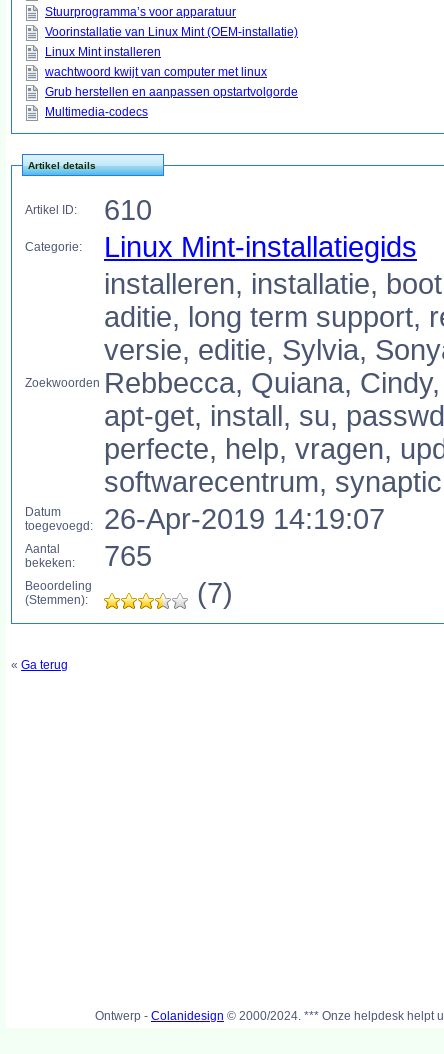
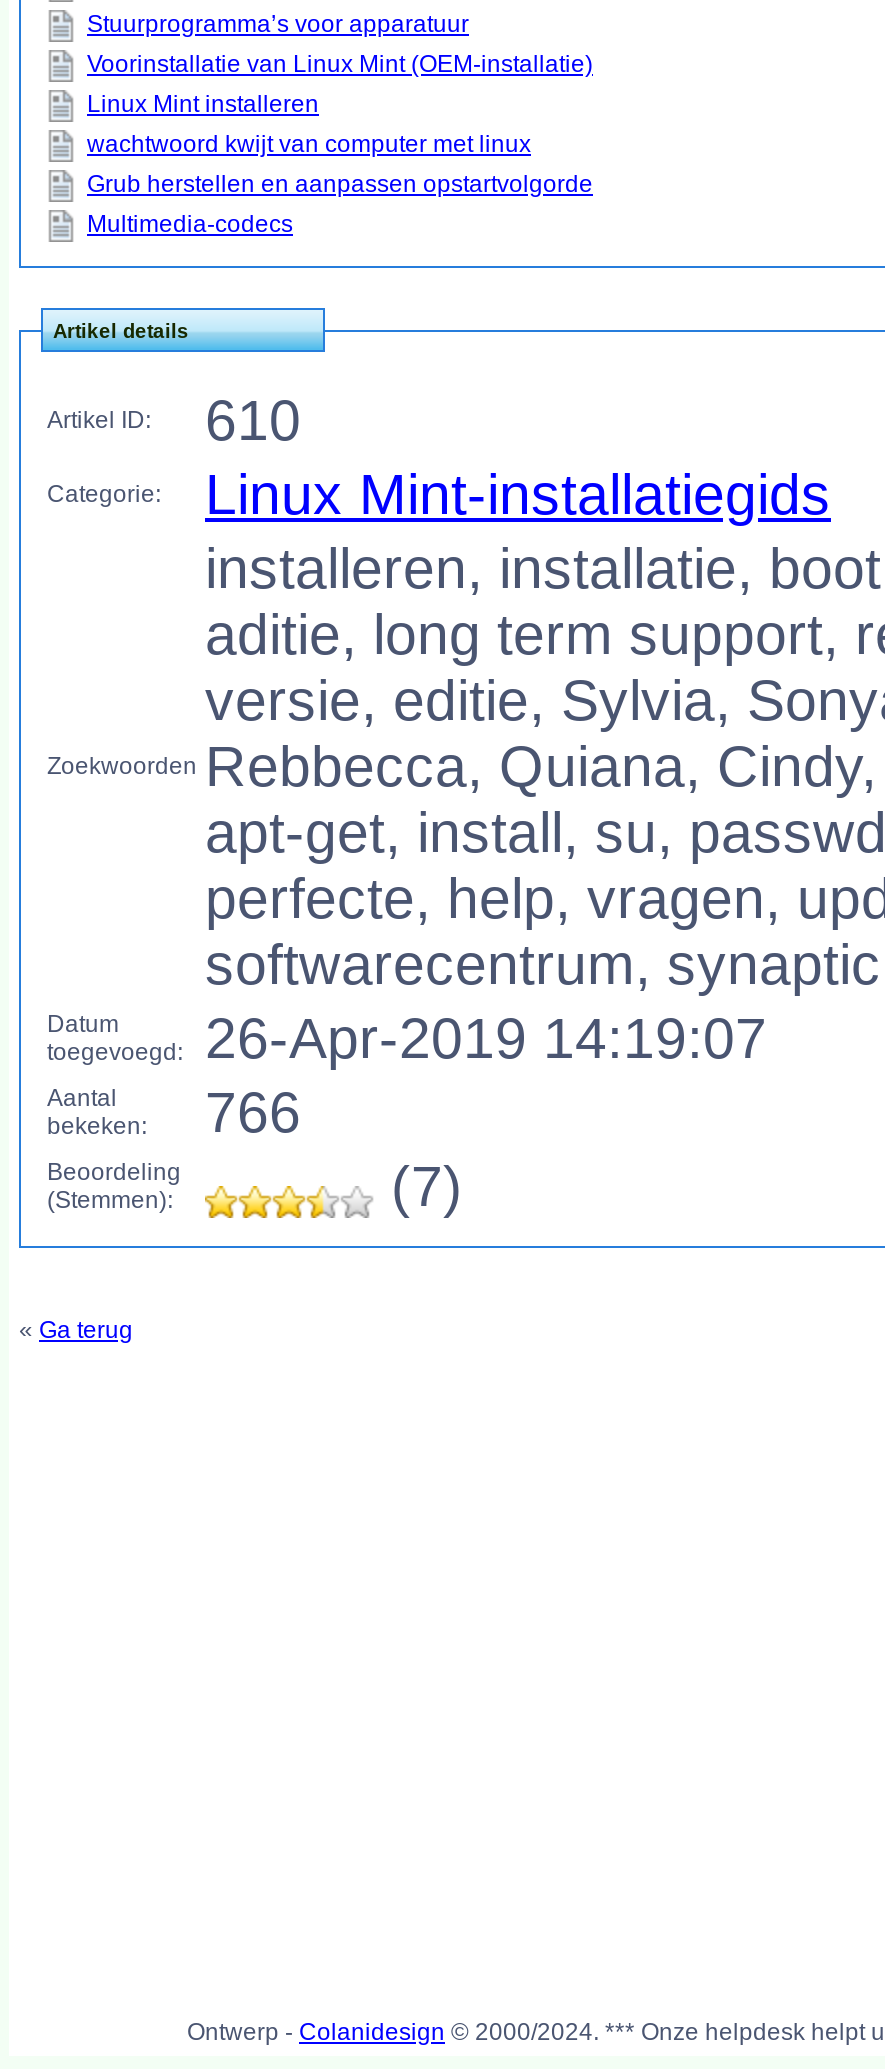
[104,540,152,572] 765 -> [205,1080,301,1144] 766

